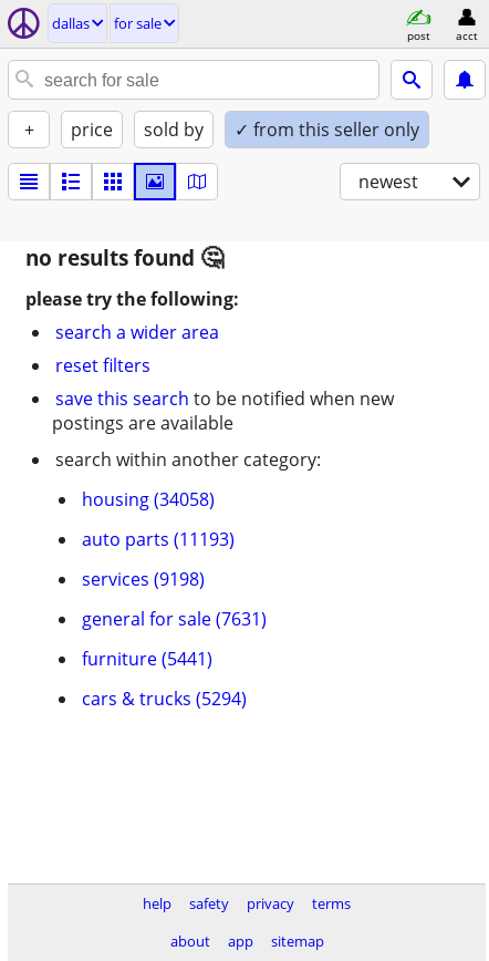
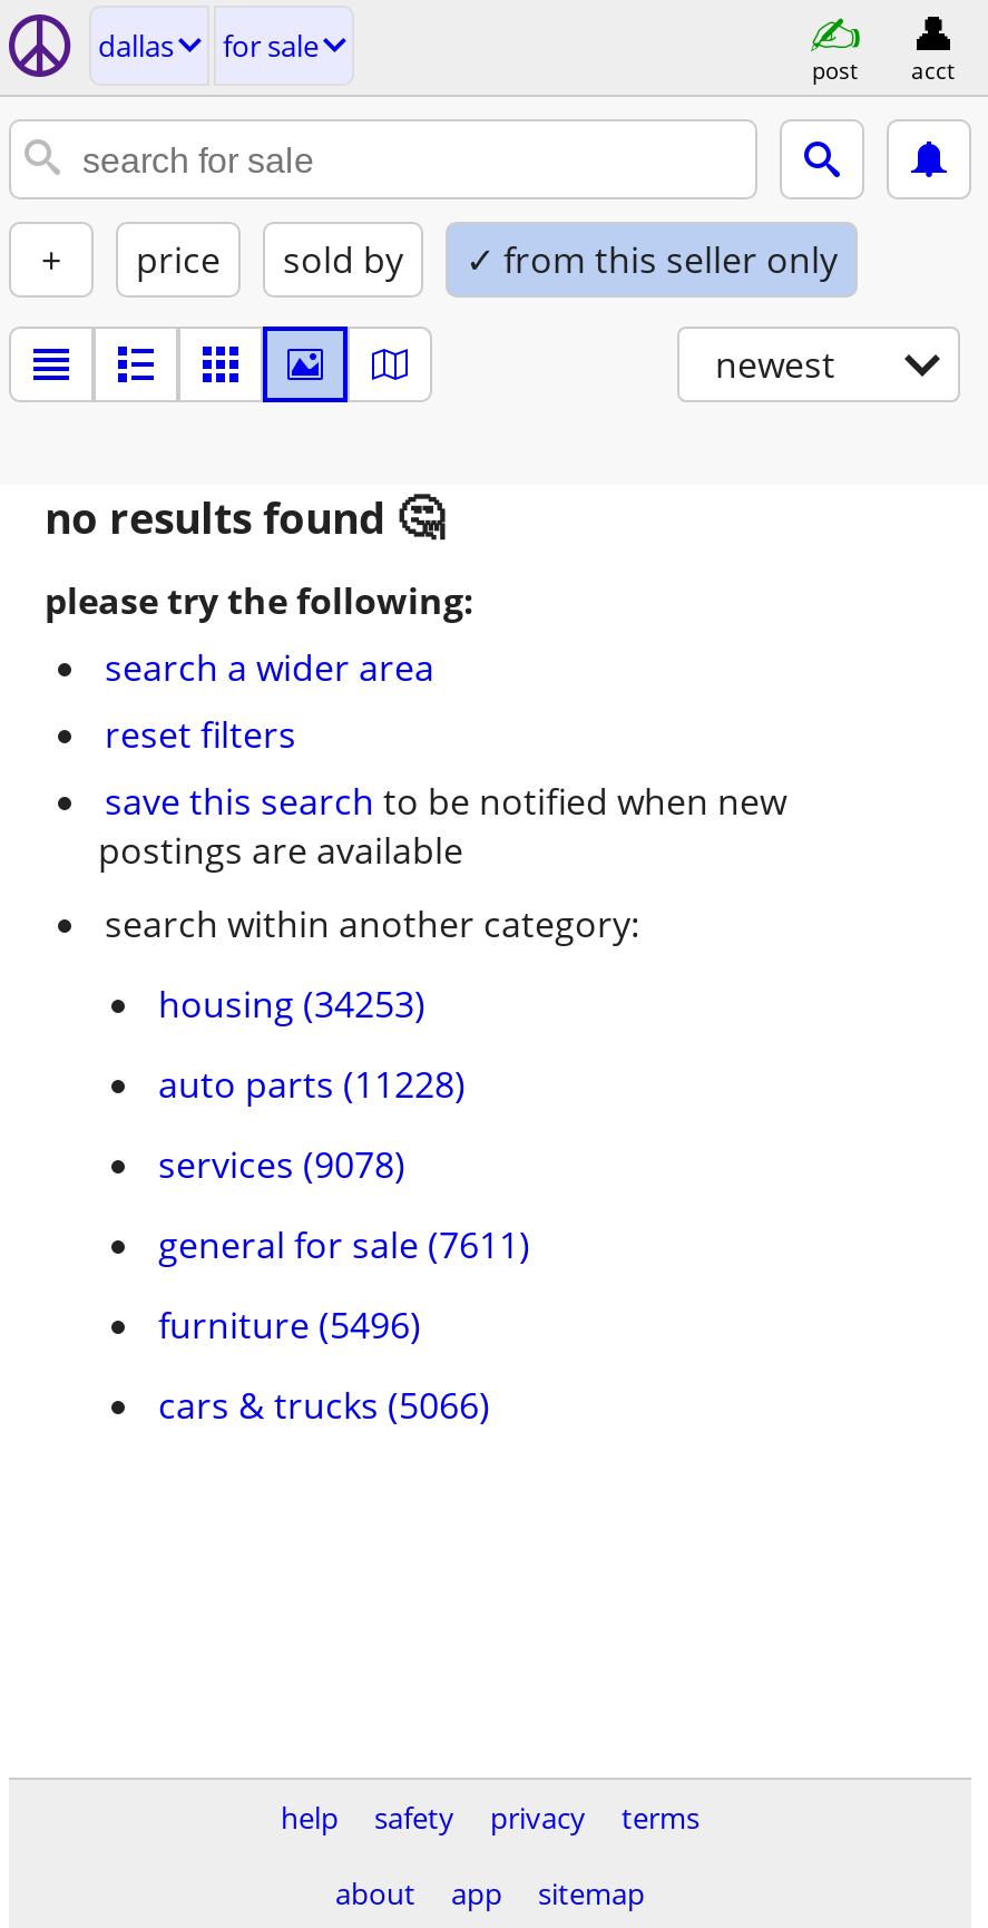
[82,487,215,512] housing (34058) -> [158,980,425,1029] housing (34253)
[82,527,235,551] auto parts (11193) -> [158,1060,466,1109] auto parts (11228)
[82,567,205,591] services (9198) -> [158,1140,405,1189] services (9078)
[82,607,267,631] general for sale (7631) -> [158,1220,530,1269] general for sale (7611)
[82,647,212,671] furniture (5441) -> [158,1301,421,1350] furniture (5496)
[82,686,247,711] cars & trucks (5294) -> [158,1381,490,1430] cars & trucks (5066)

